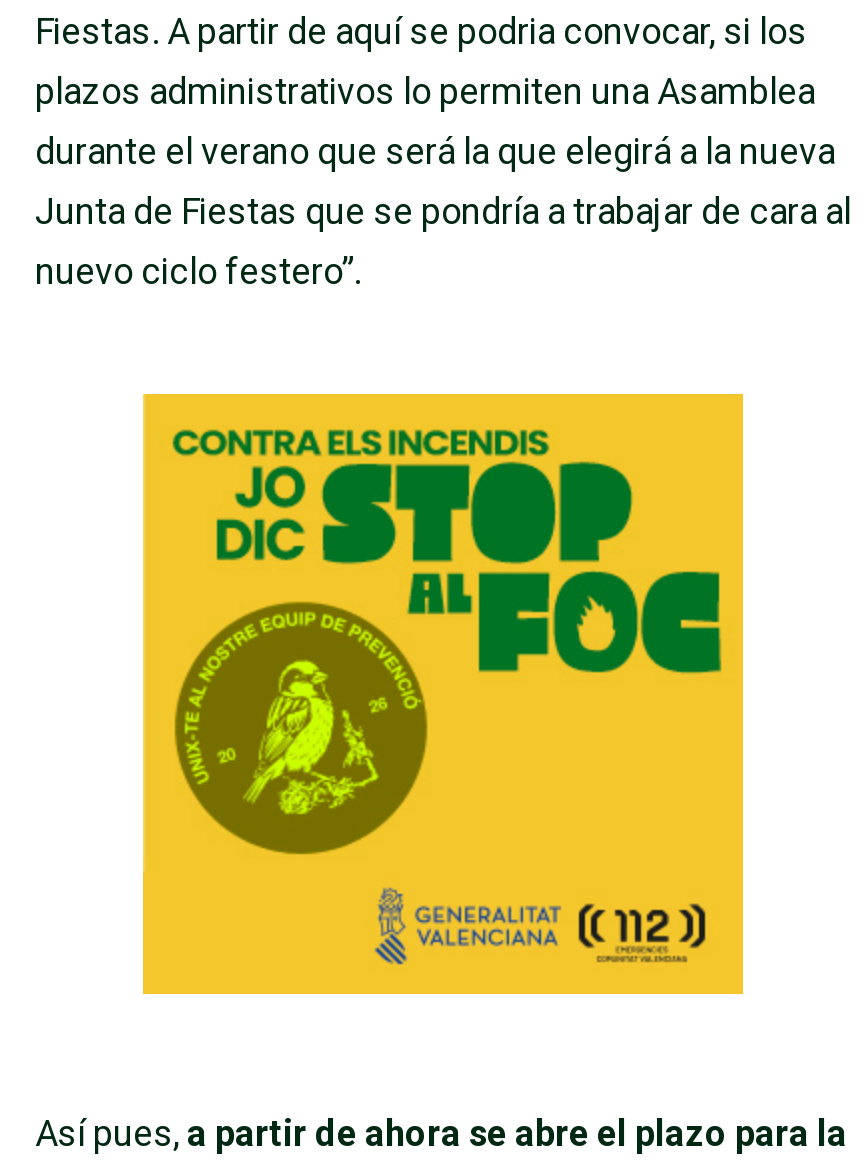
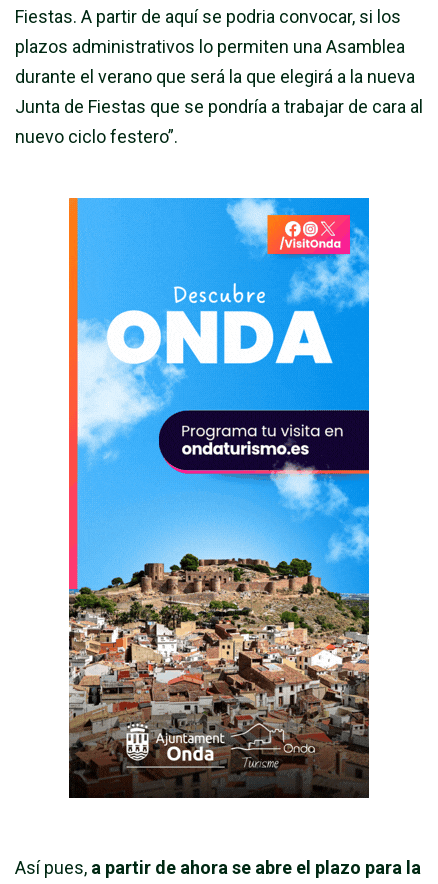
[141,391,745,995] [image] -> [68,197,370,799] [image]

